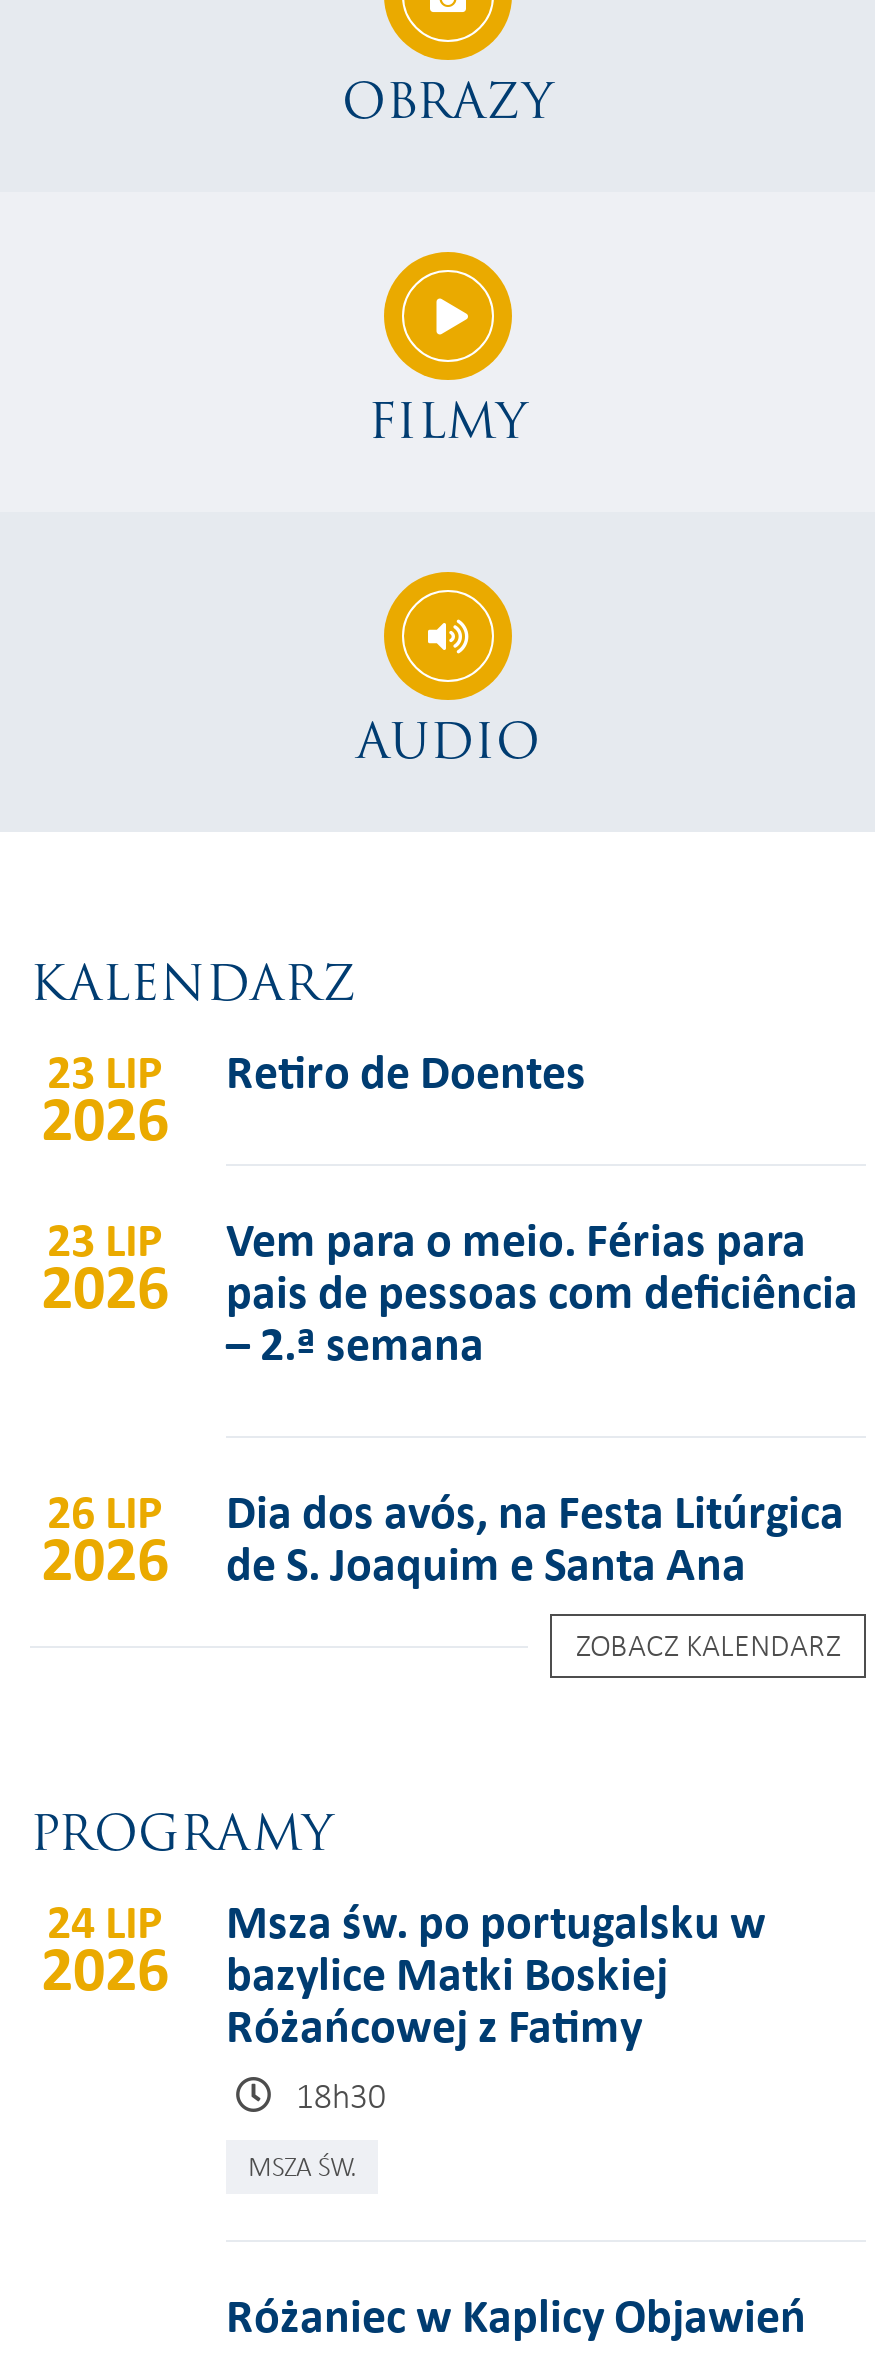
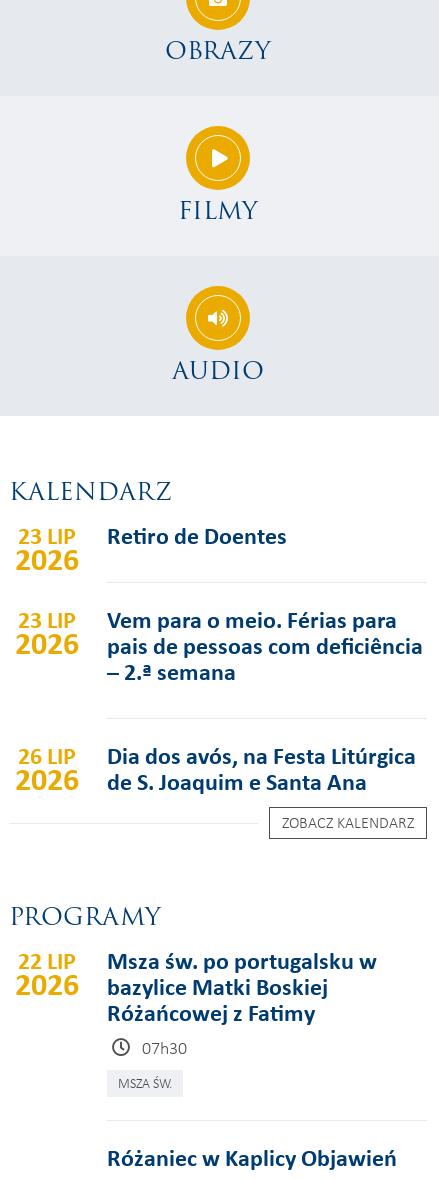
[47,1888,766,1952] 24 LIP Msza św. po portugalsku w -> [17,944,377,976] 22 LIP Msza św. po portugalsku w
[296,2070,386,2118] 18h30 -> [142,1035,187,1059] 07h30

